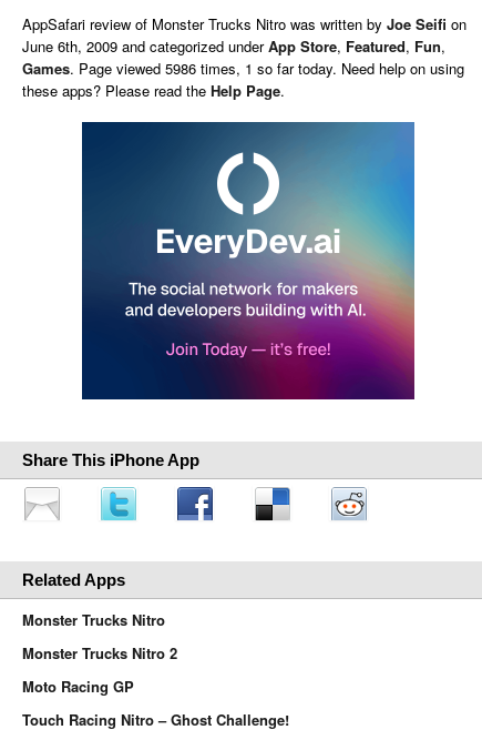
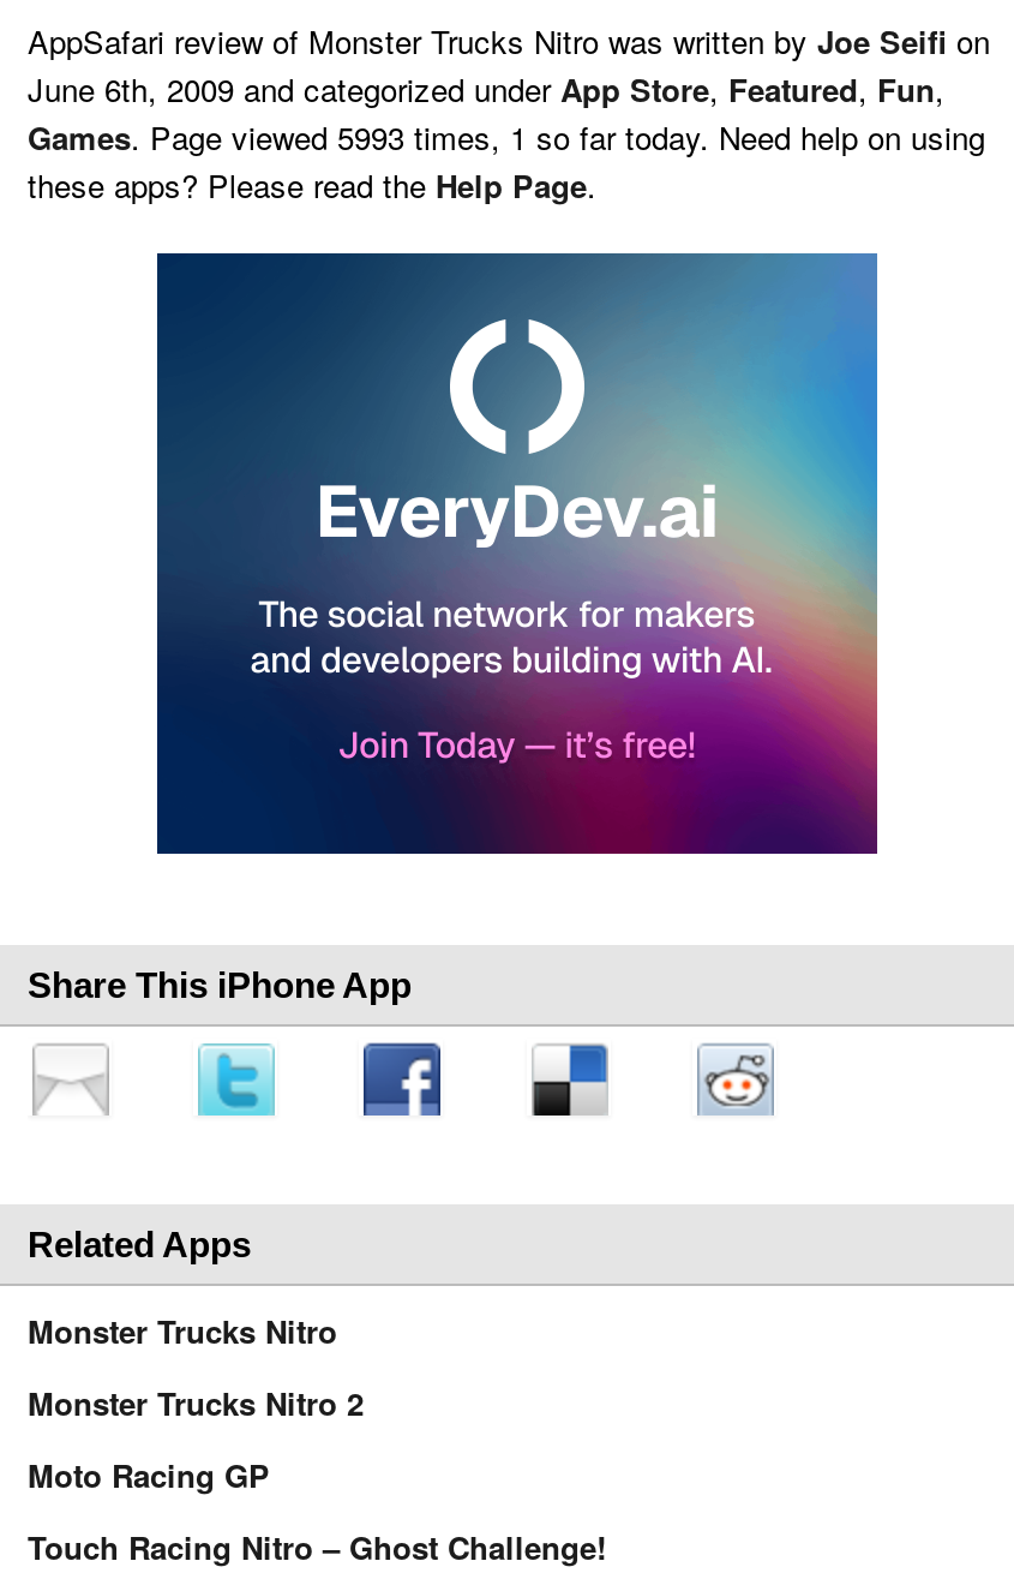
[22,58,464,79] Games. Page viewed 5986 times, 1 so far today. Need help on using -> [28,114,985,160] Games. Page viewed 5993 times, 1 so far today. Need help on using

